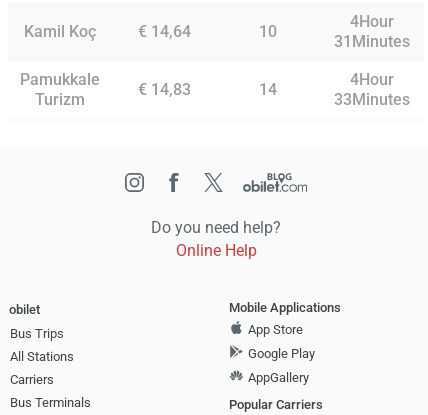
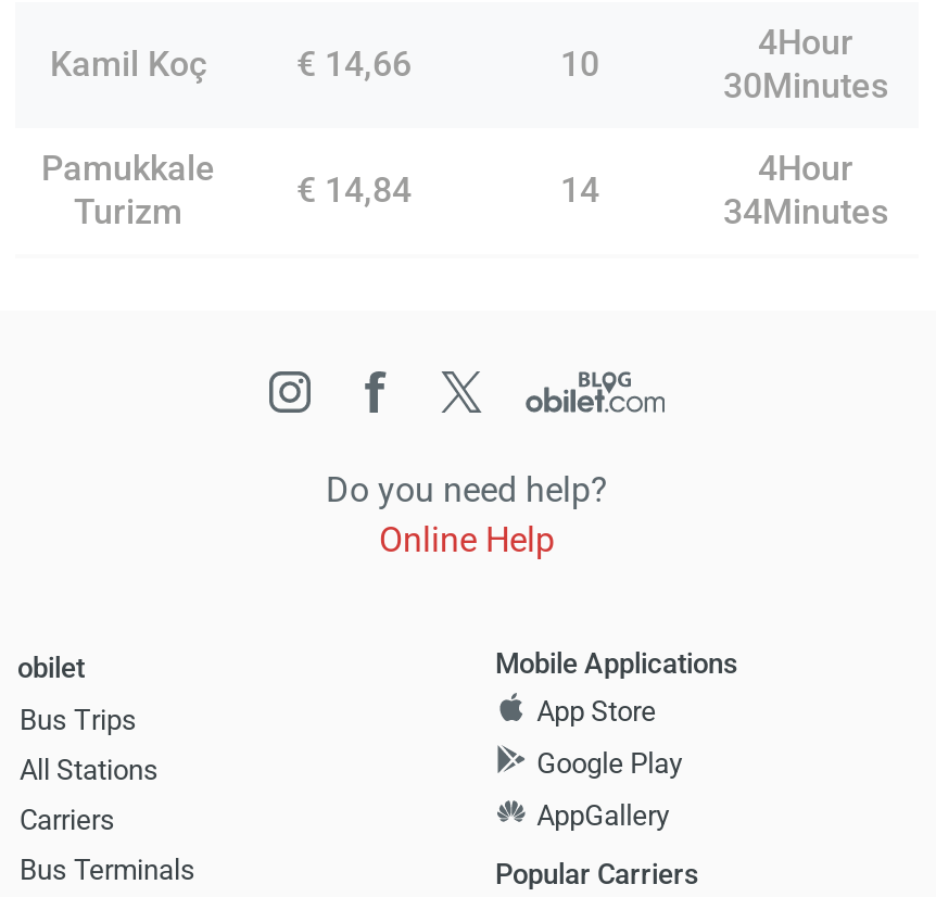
[137,21,190,40] € 14,64 -> [296,42,412,84] € 14,66
[334,31,410,50] 31Minutes -> [723,64,888,105] 30Minutes
[137,79,190,98] € 14,83 -> [296,168,412,210] € 14,84
[334,89,410,108] 33Minutes -> [723,190,888,231] 34Minutes

